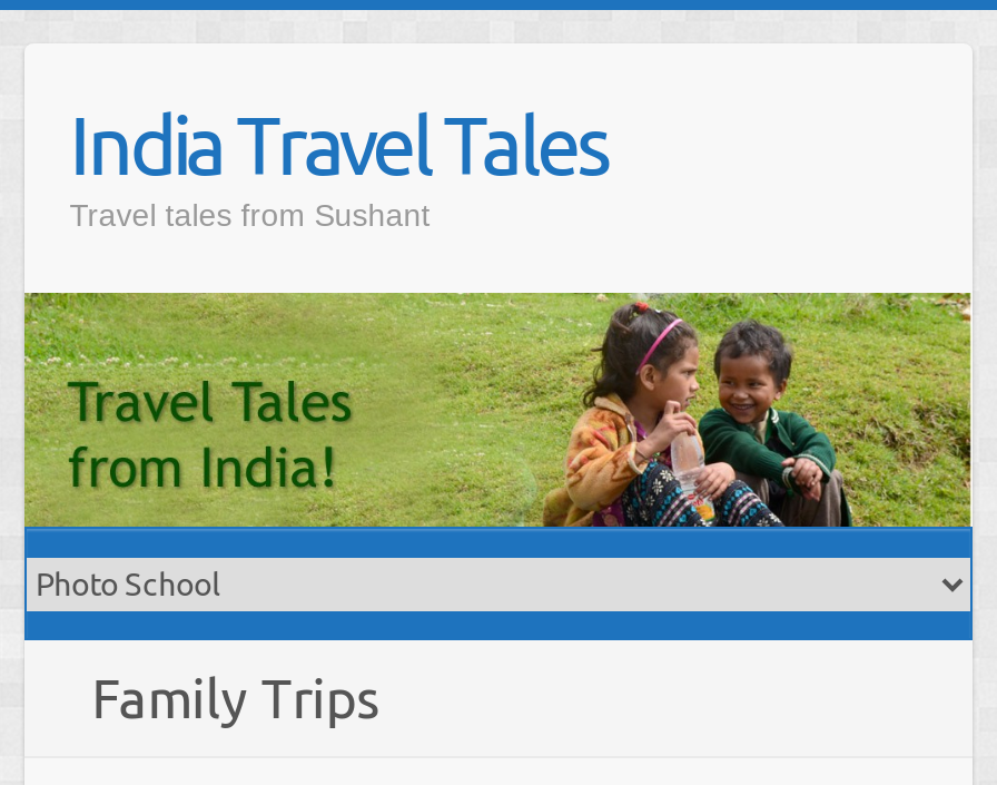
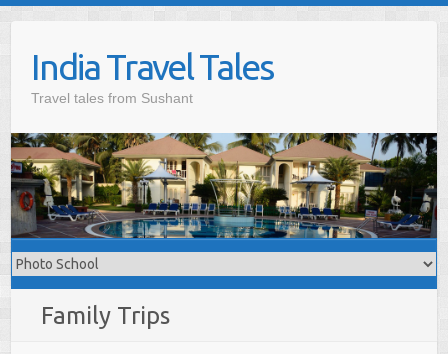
[22,291,973,529] [image] -> [10,132,438,239] [image]

